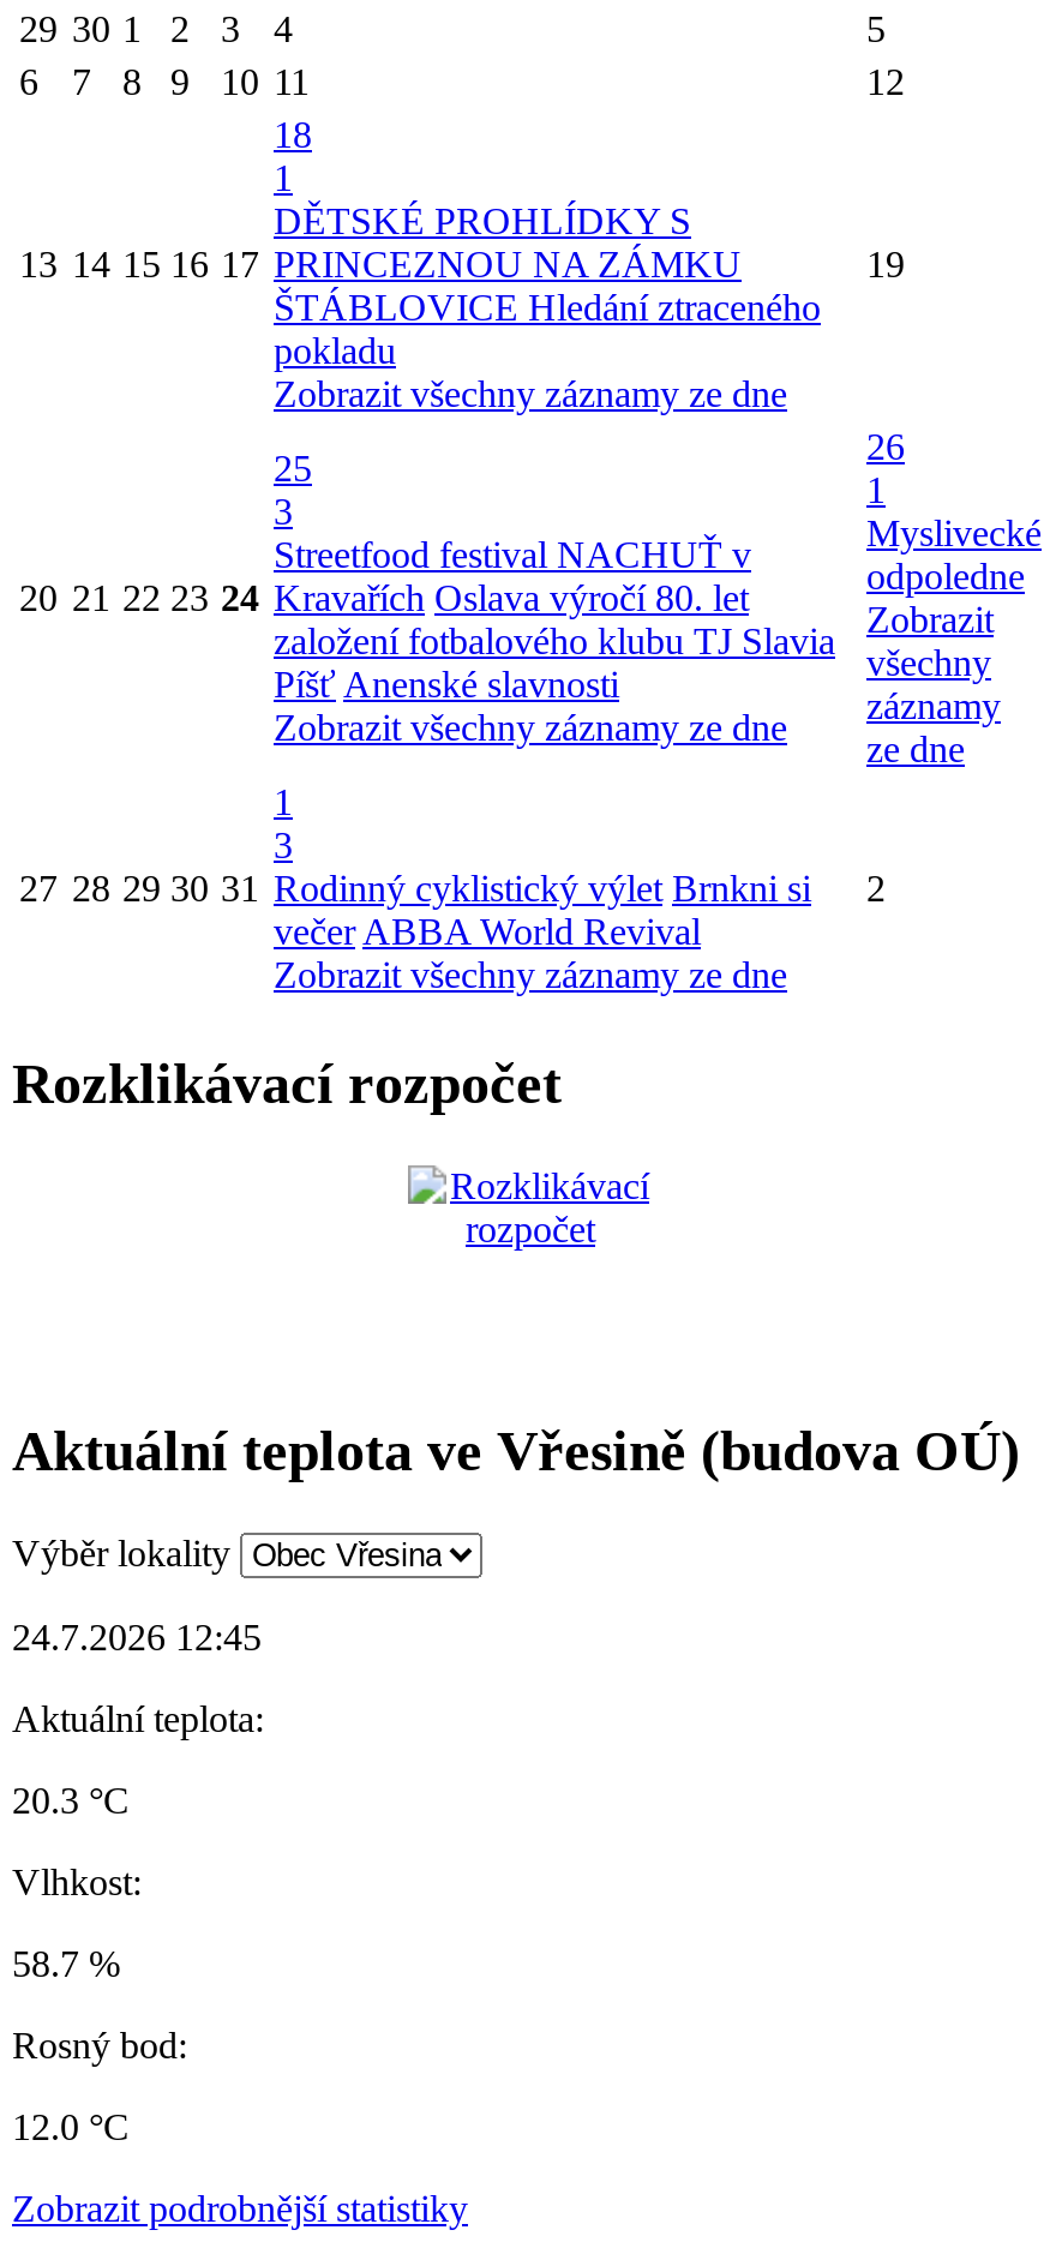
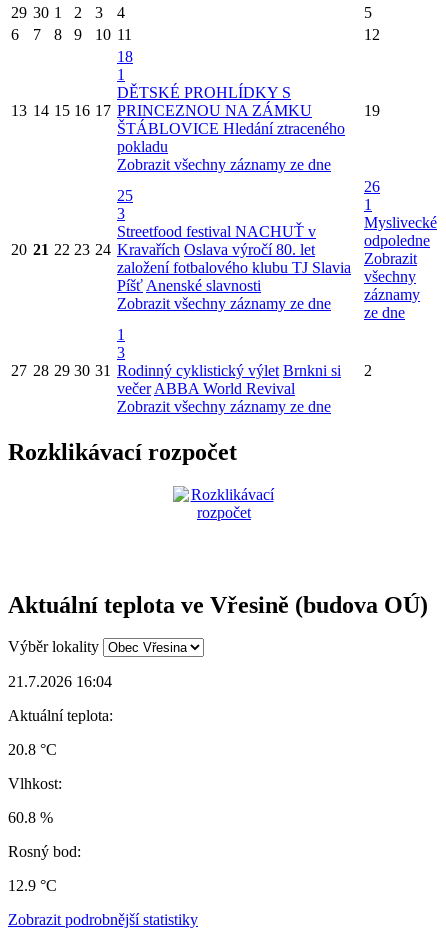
[12,1616,262,1657] 24.7.2026 12:45 -> [8,673,112,690] 21.7.2026 16:04
[12,1780,130,1820] 20.3 °C -> [8,741,57,758] 20.8 °C
[12,1943,120,1984] 58.7 % -> [8,809,53,826] 60.8 %
[12,2106,130,2147] 12.0 °C -> [8,877,57,894] 12.9 °C

